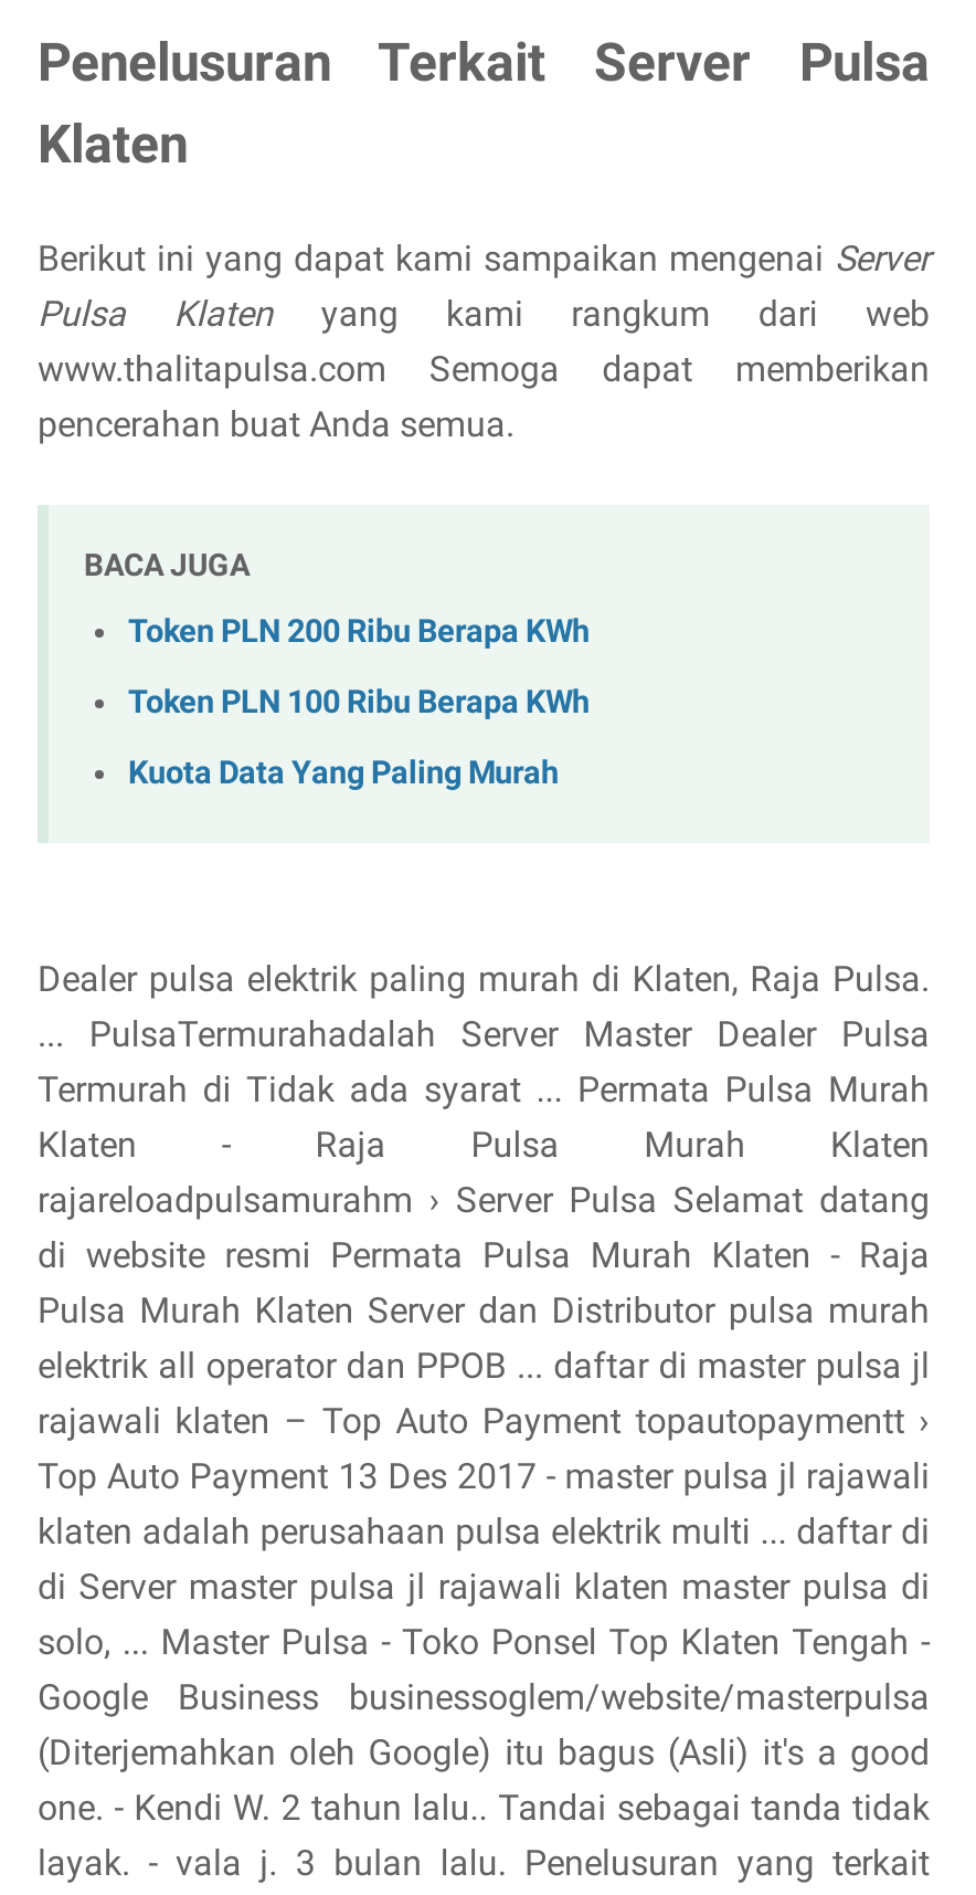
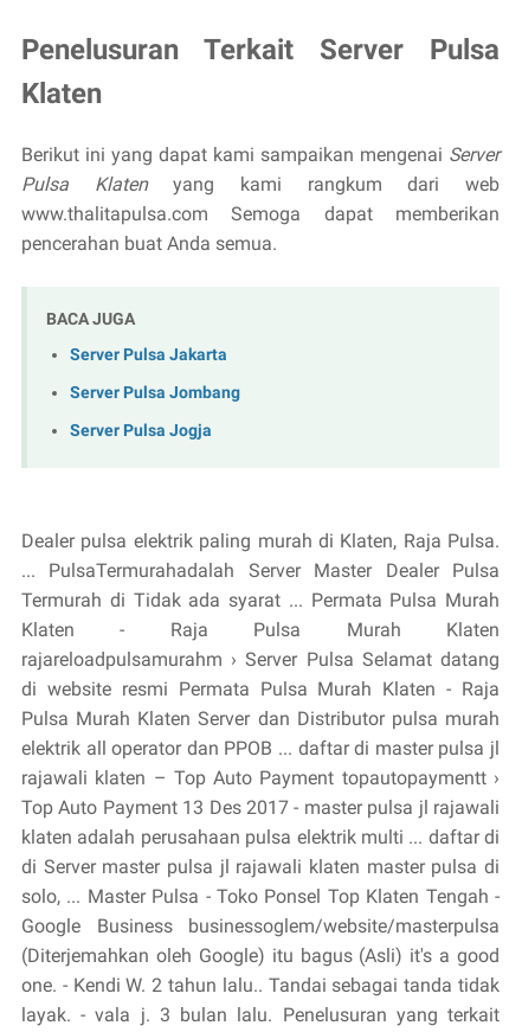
[128,614,590,652] Token PLN 200 Ribu Berapa KWh -> [70,345,227,365] Server Pulsa Jakarta
[128,684,590,722] Token PLN 100 Ribu Berapa KWh -> [70,383,240,403] Server Pulsa Jombang
[128,754,559,791] Kuota Data Yang Paling Murah -> [70,420,212,440] Server Pulsa Jogja

